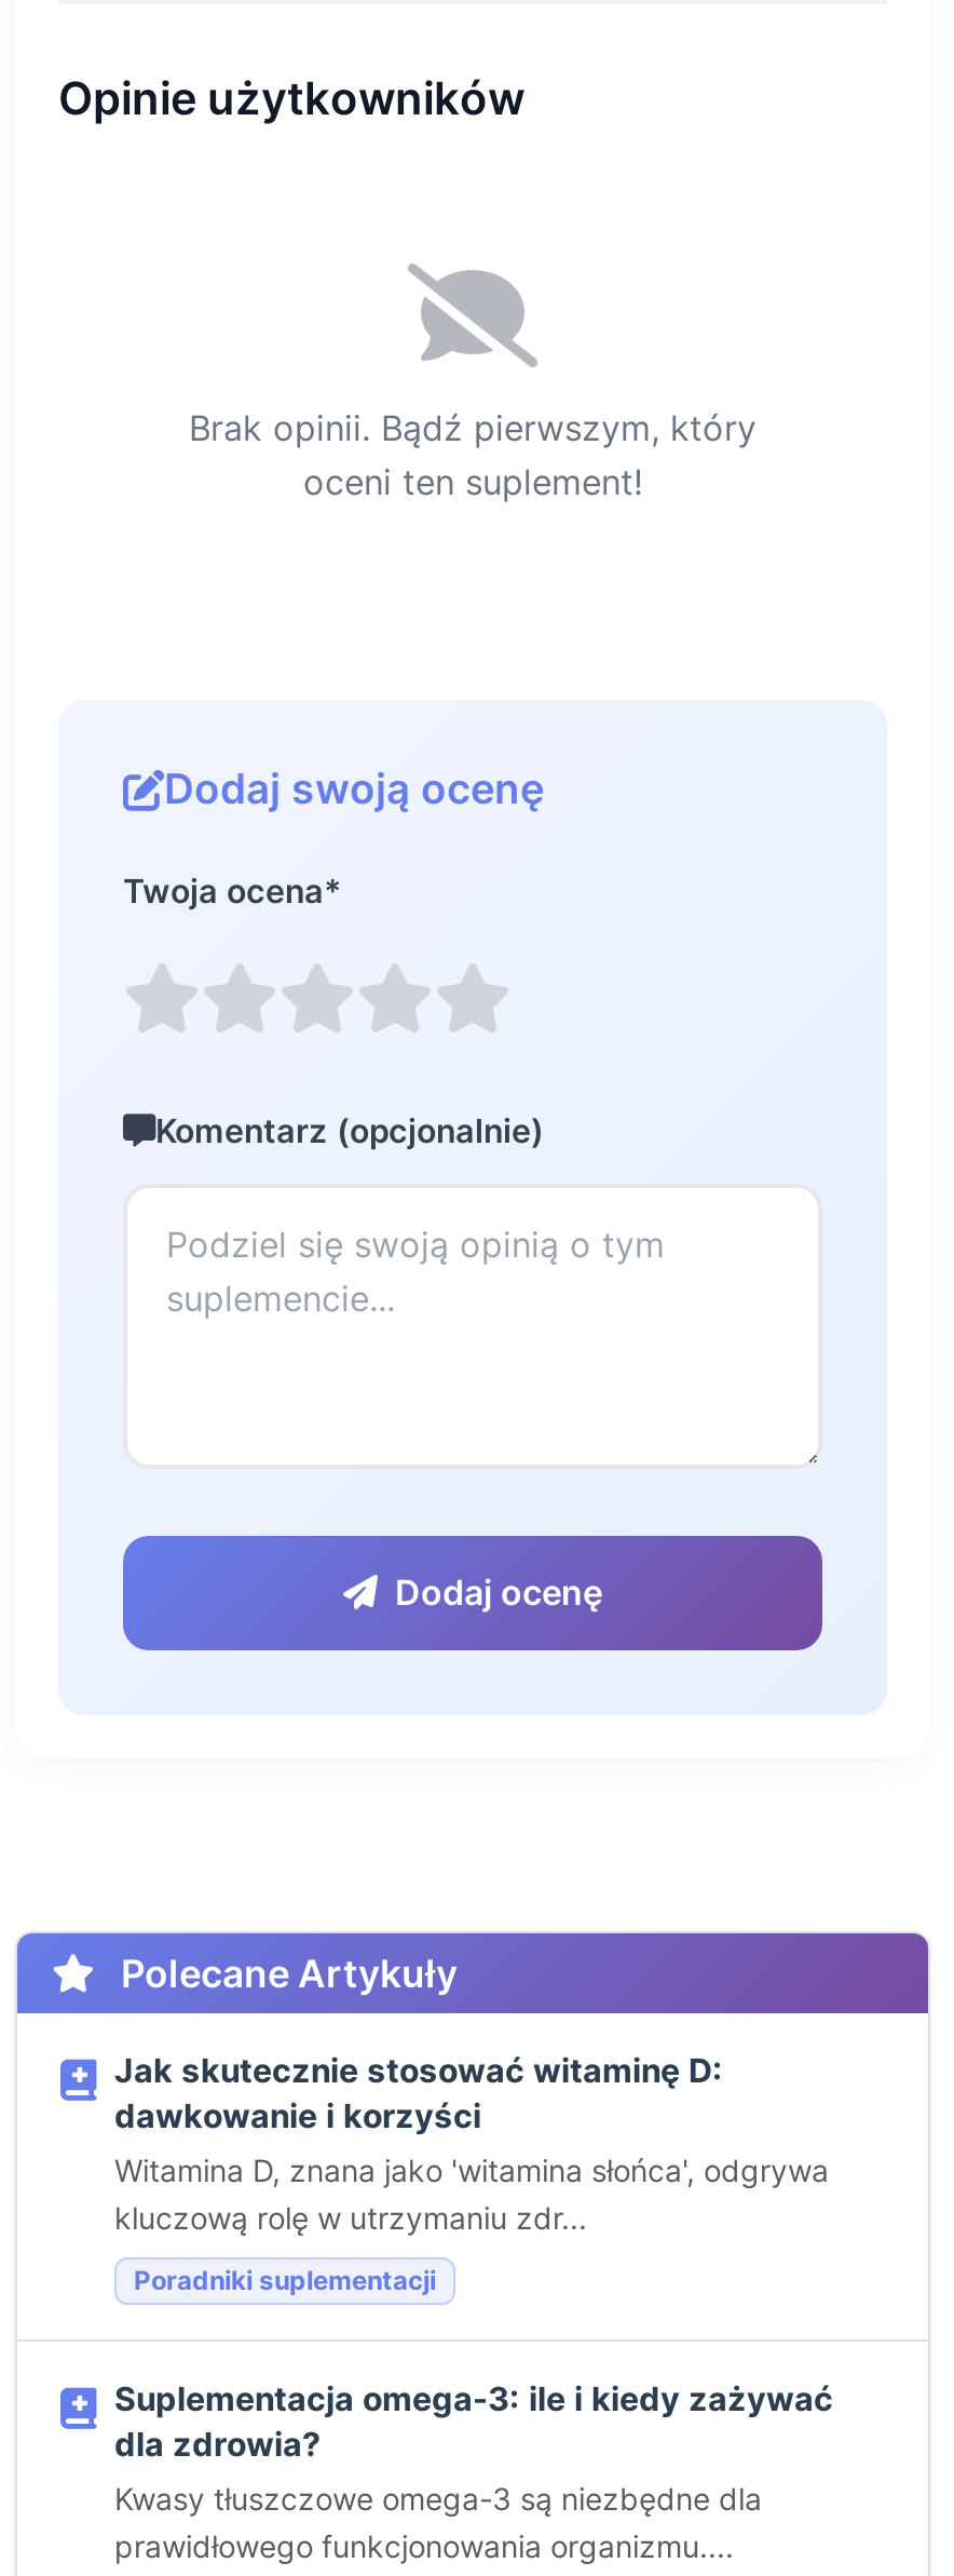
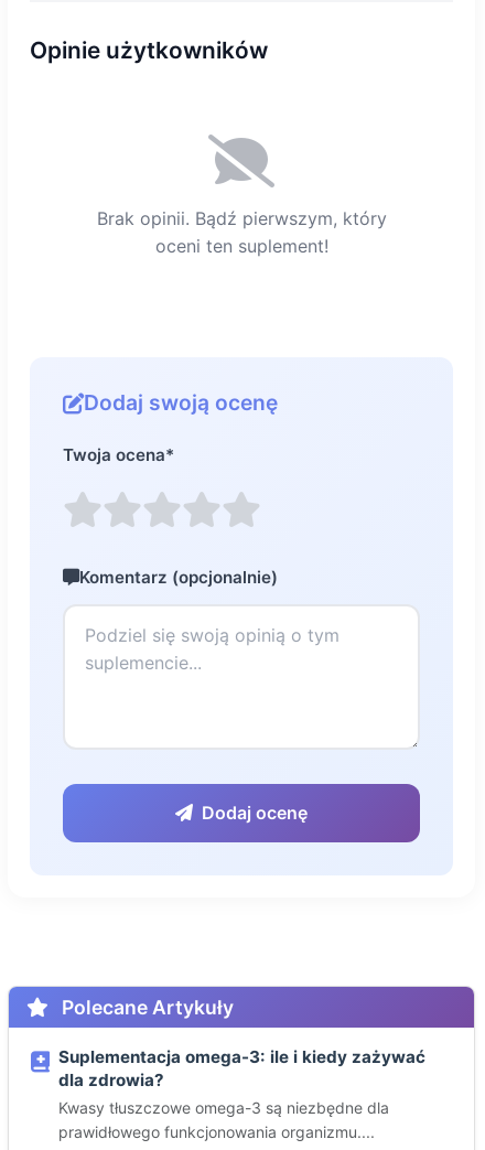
[114,2050,829,2296] Jak skutecznie stosować witaminę D: | dawkowanie i korzyści | Witamina D, znana jako 'witamina słońca', odgrywa | kluczową rolę w utrzymaniu zdr... | Poradniki suplementacji -> none

